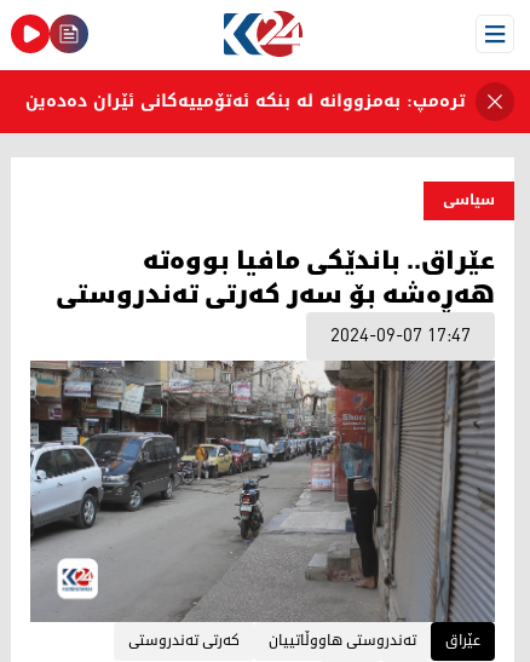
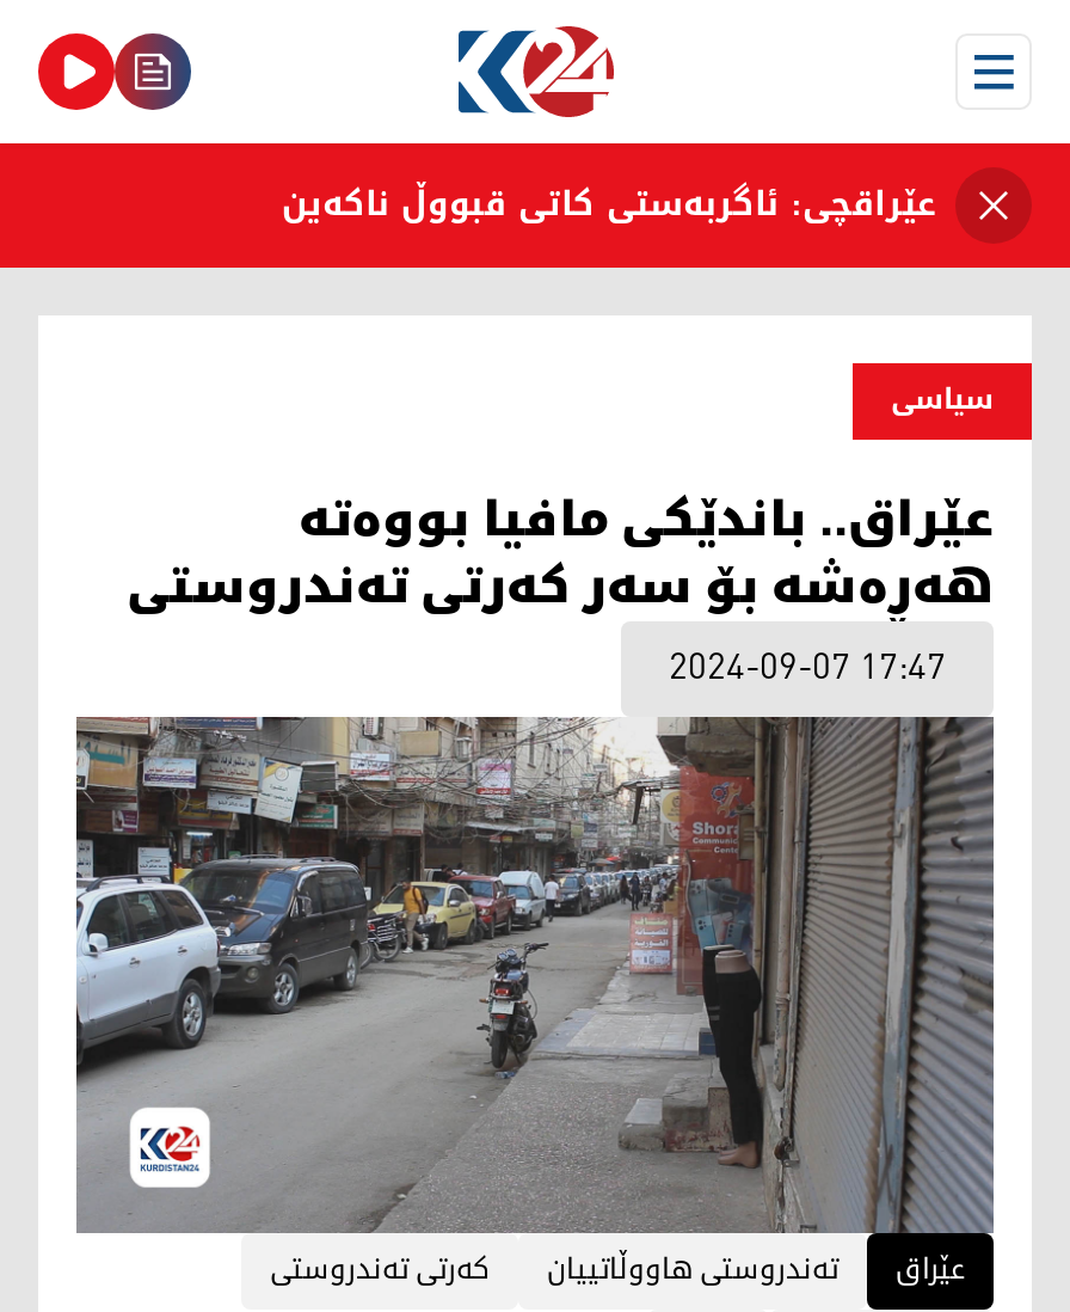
[25,84,466,119] ترەمپ: بەمزووانە لە بنکە ئەتۆمییەکانی ئێران دەدەین -> [282,170,936,239] عێراقچی: ئاگربەستی کاتی قبووڵ ناکەین

